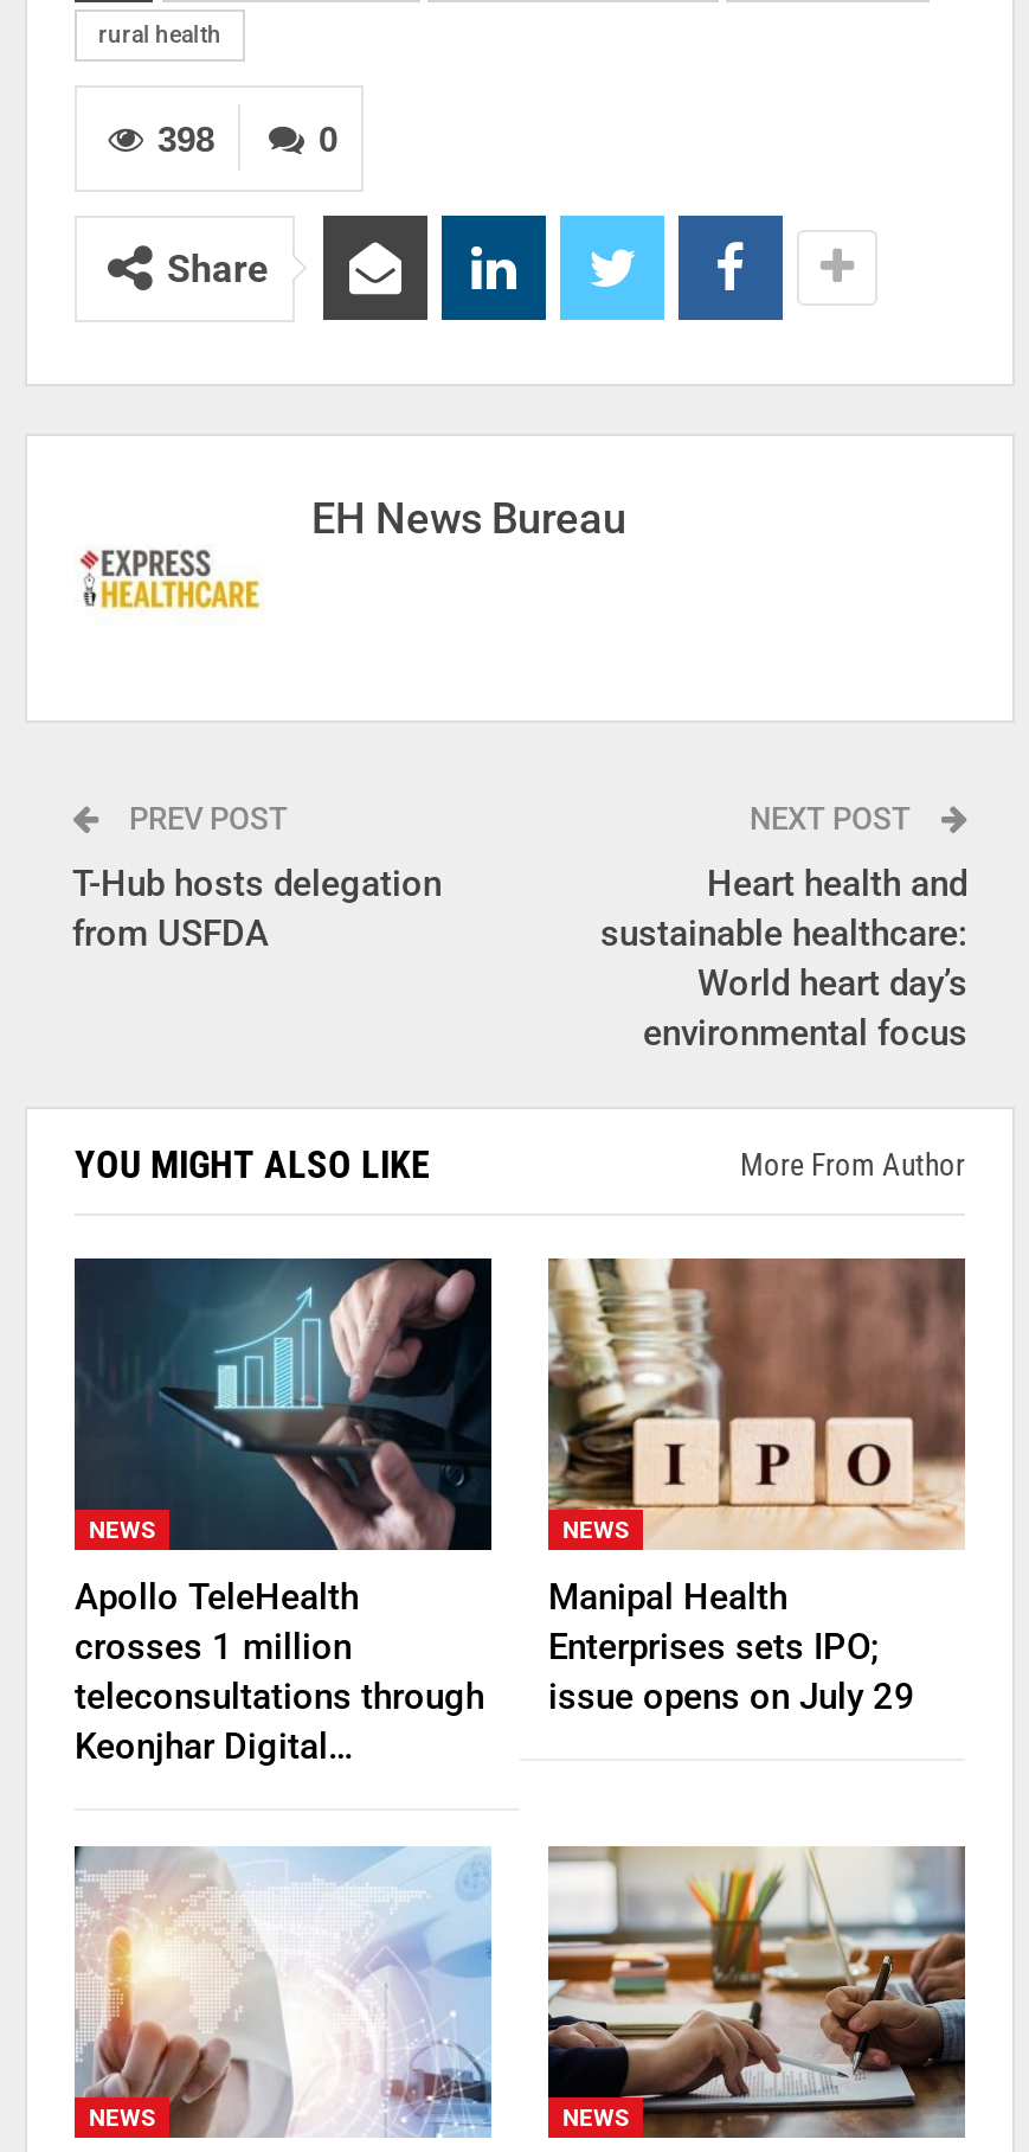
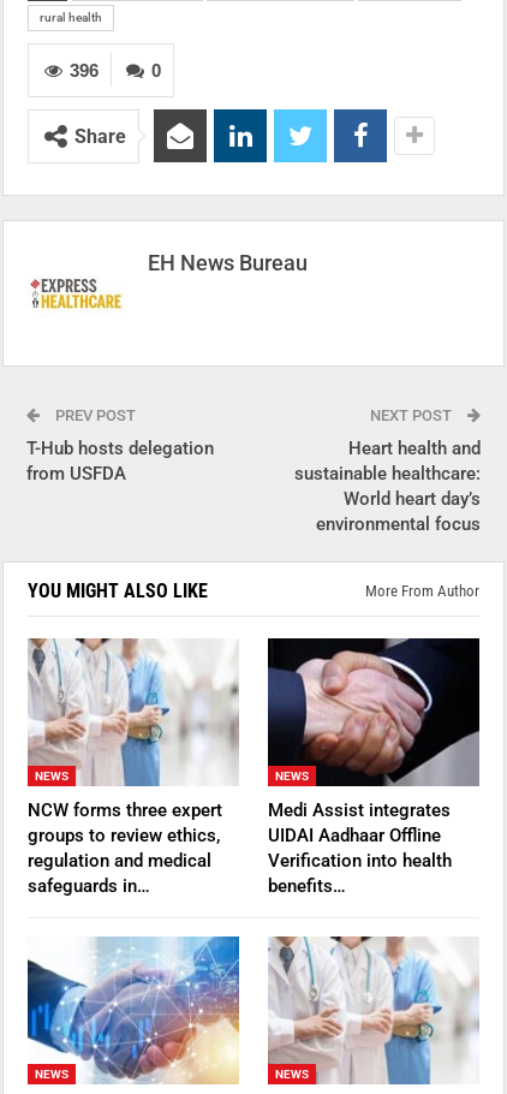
[157,118,214,158] 398 -> [70,60,99,80] 396
[72,1256,494,1768] [image] | Apollo TeleHealth | crosses 1 million | teleconsultations through | Keonjhar Digital… -> [28,637,239,897] [image] | NCW forms three expert | groups to review ethics, | regulation and medical | safeguards in…
[546,1256,967,1718] [image] | Manipal Health | Enterprises sets IPO; | issue opens on July 29 -> [267,637,481,897] [image] | Medi Assist integrates | UIDAI Aadhaar Offline | Verification into health | benefits…
[72,1844,494,2140] [image] -> [26,937,240,1084] [image]
[546,1846,967,2140] [image] -> [268,935,479,1084] [image]

